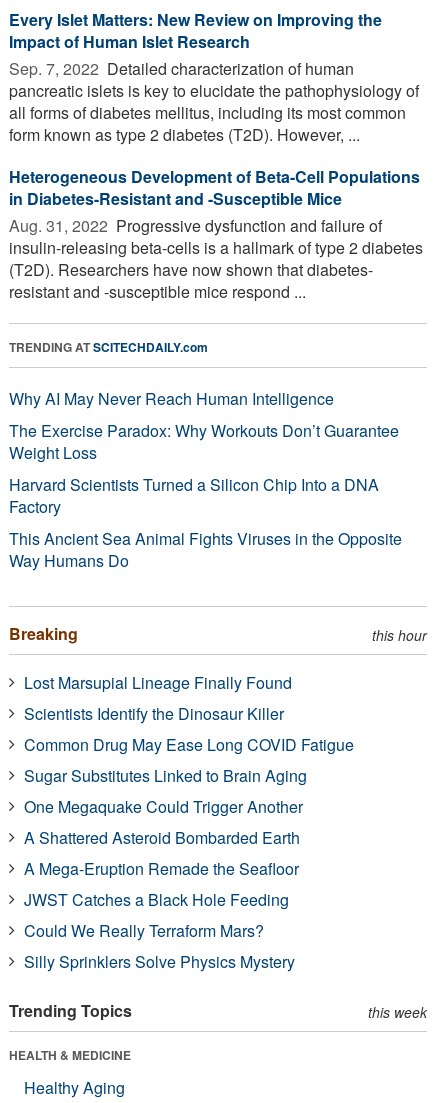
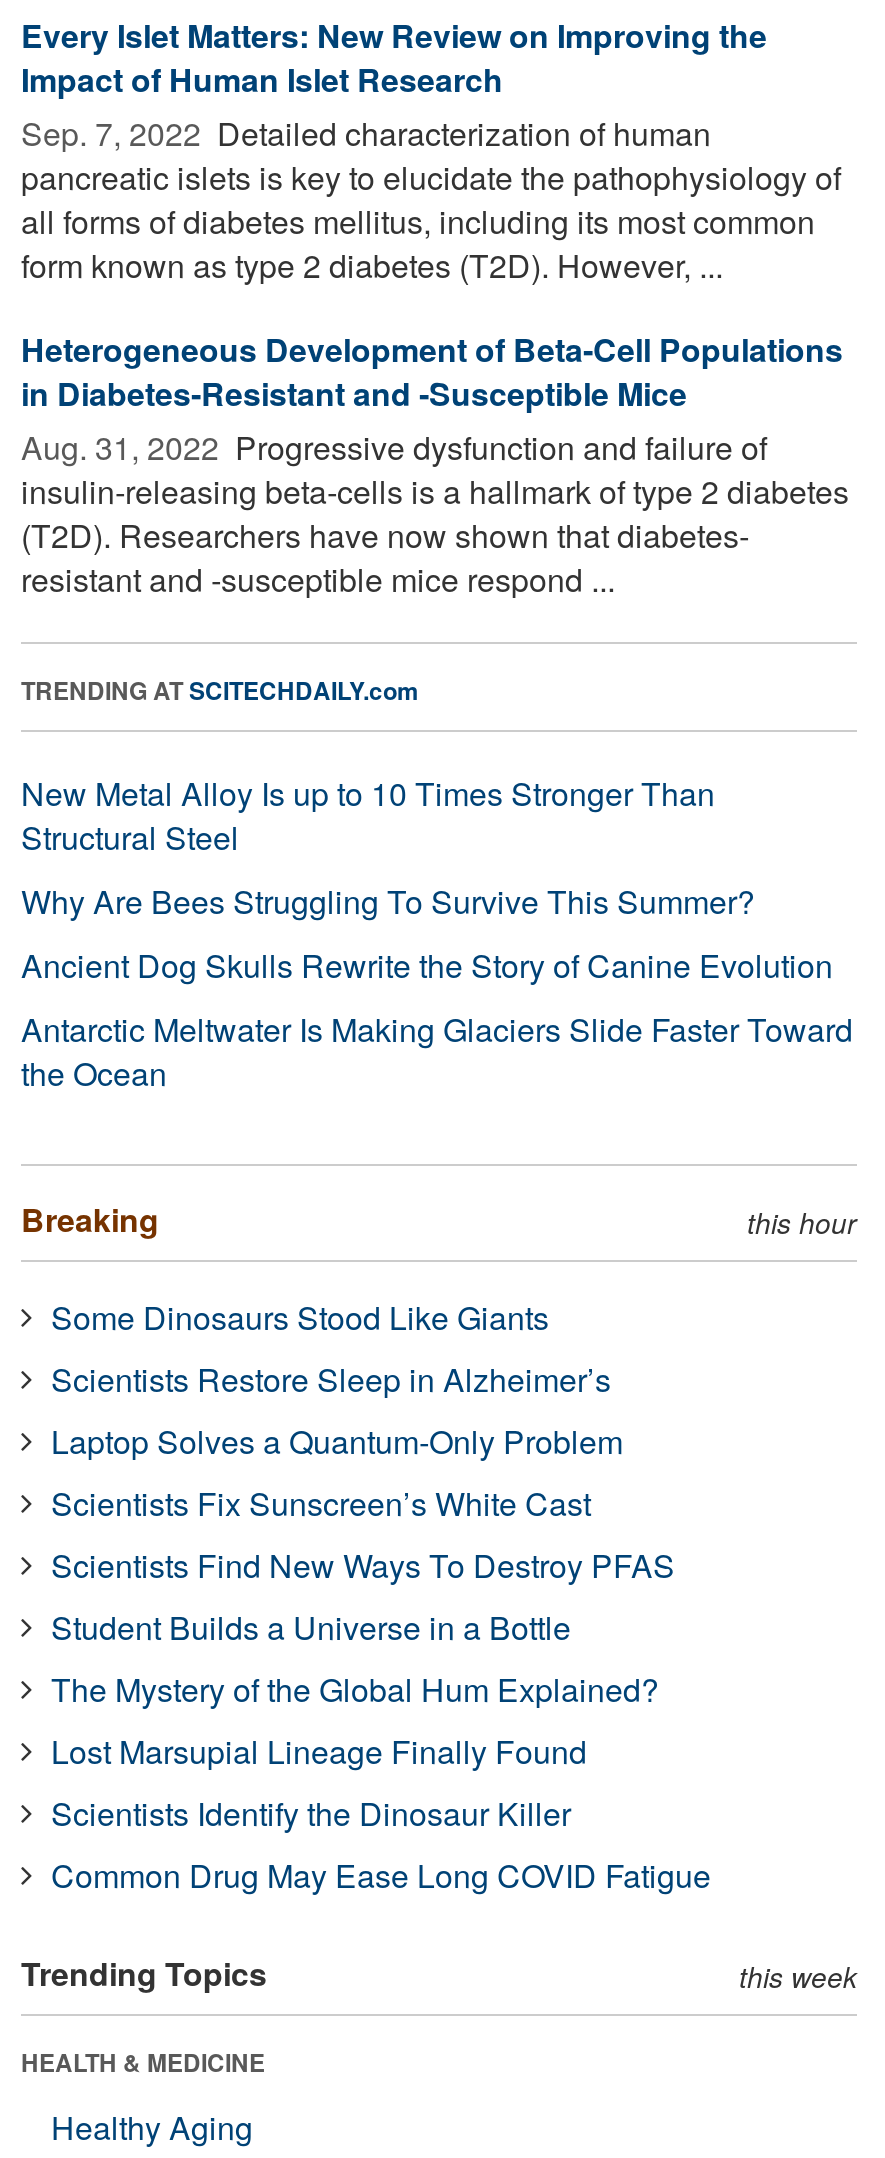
[9,387,402,572] Why AI May Never Reach Human Intelligence | The Exercise Paradox: Why Workouts Don’t Guarantee | Weight Loss | Harvard Scientists Turned a Silicon Chip Into a DNA | Factory | This Ancient Sea Animal Fights Viruses in the Opposite | Way Humans Do -> [21,770,853,1096] New Metal Alloy Is up to 10 Times Stronger Than | Structural Steel | Why Are Bees Struggling To Survive This Summer? | Ancient Dog Skulls Rewrite the Story of Canine Evolution | Antarctic Meltwater Is Making Glaciers Slide Faster Toward | the Ocean
none -> [51,1294,675,1712] Some Dinosaurs Stood Like Giants | Scientists Restore Sleep in Alzheimer’s | Laptop Solves a Quantum-Only Problem | Scientists Fix Sunscreen’s White Cast | Scientists Find New Ways To Destroy PFAS | Student Builds a Universe in a Bottle | The Mystery of the Global Hum Explained?
moved [24,671,354,756] -> [51,1728,711,1898]: Lost Marsupial Lineage Finally Found | Scientists Identify the Dinosaur Killer | Common Drug May Ease Long COVID Fatigue
[24,764,307,973] Sugar Substitutes Linked to Brain Aging | One Megaquake Could Trigger Another | A Shattered Asteroid Bombarded Earth | A Mega-Eruption Remade the Seafloor | JWST Catches a Black Hole Feeding | Could We Really Terraform Mars? | Silly Sprinklers Solve Physics Mystery -> none

